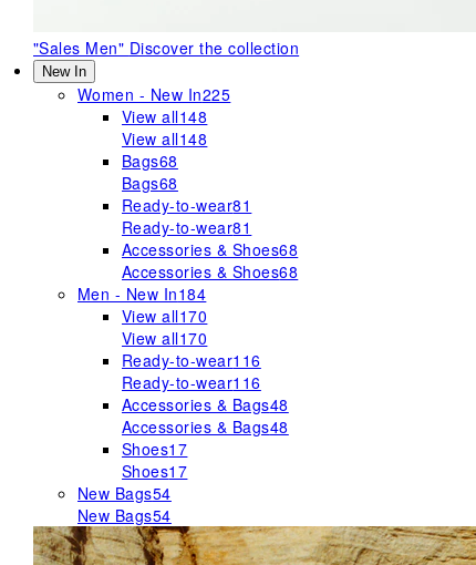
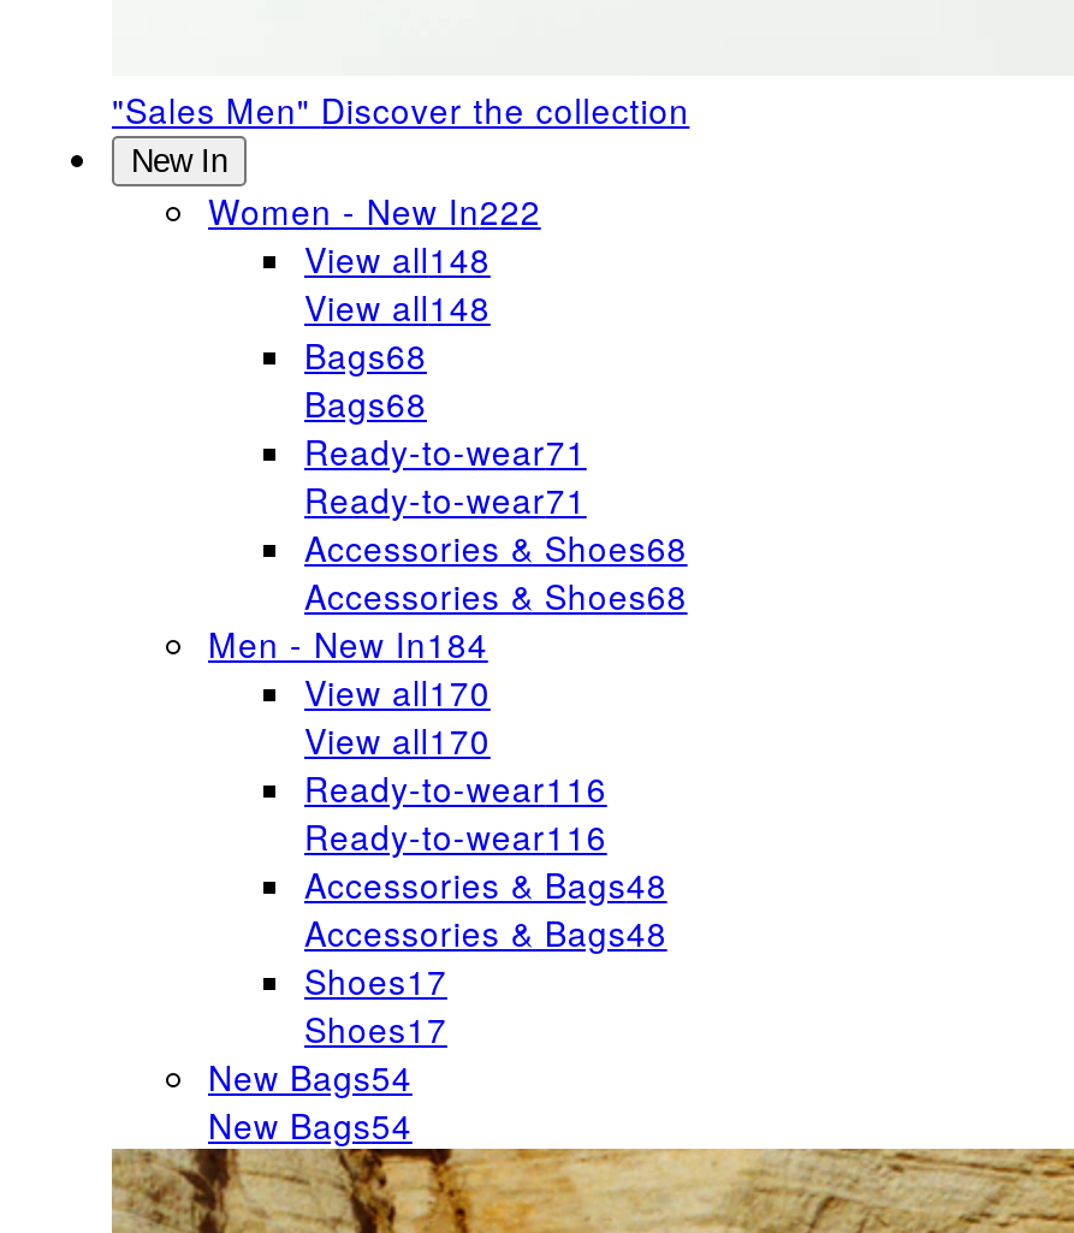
[77,83,231,105] Women - New In225 -> [208,186,541,235] Women - New In222
[122,194,252,216] Ready-to-wear81 -> [304,427,587,475] Ready-to-wear71
[122,216,252,238] Ready-to-wear81 -> [304,475,587,523] Ready-to-wear71

